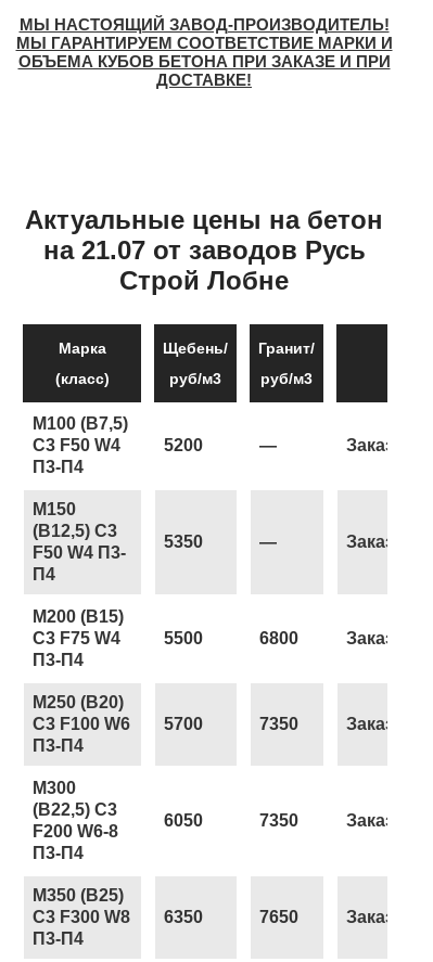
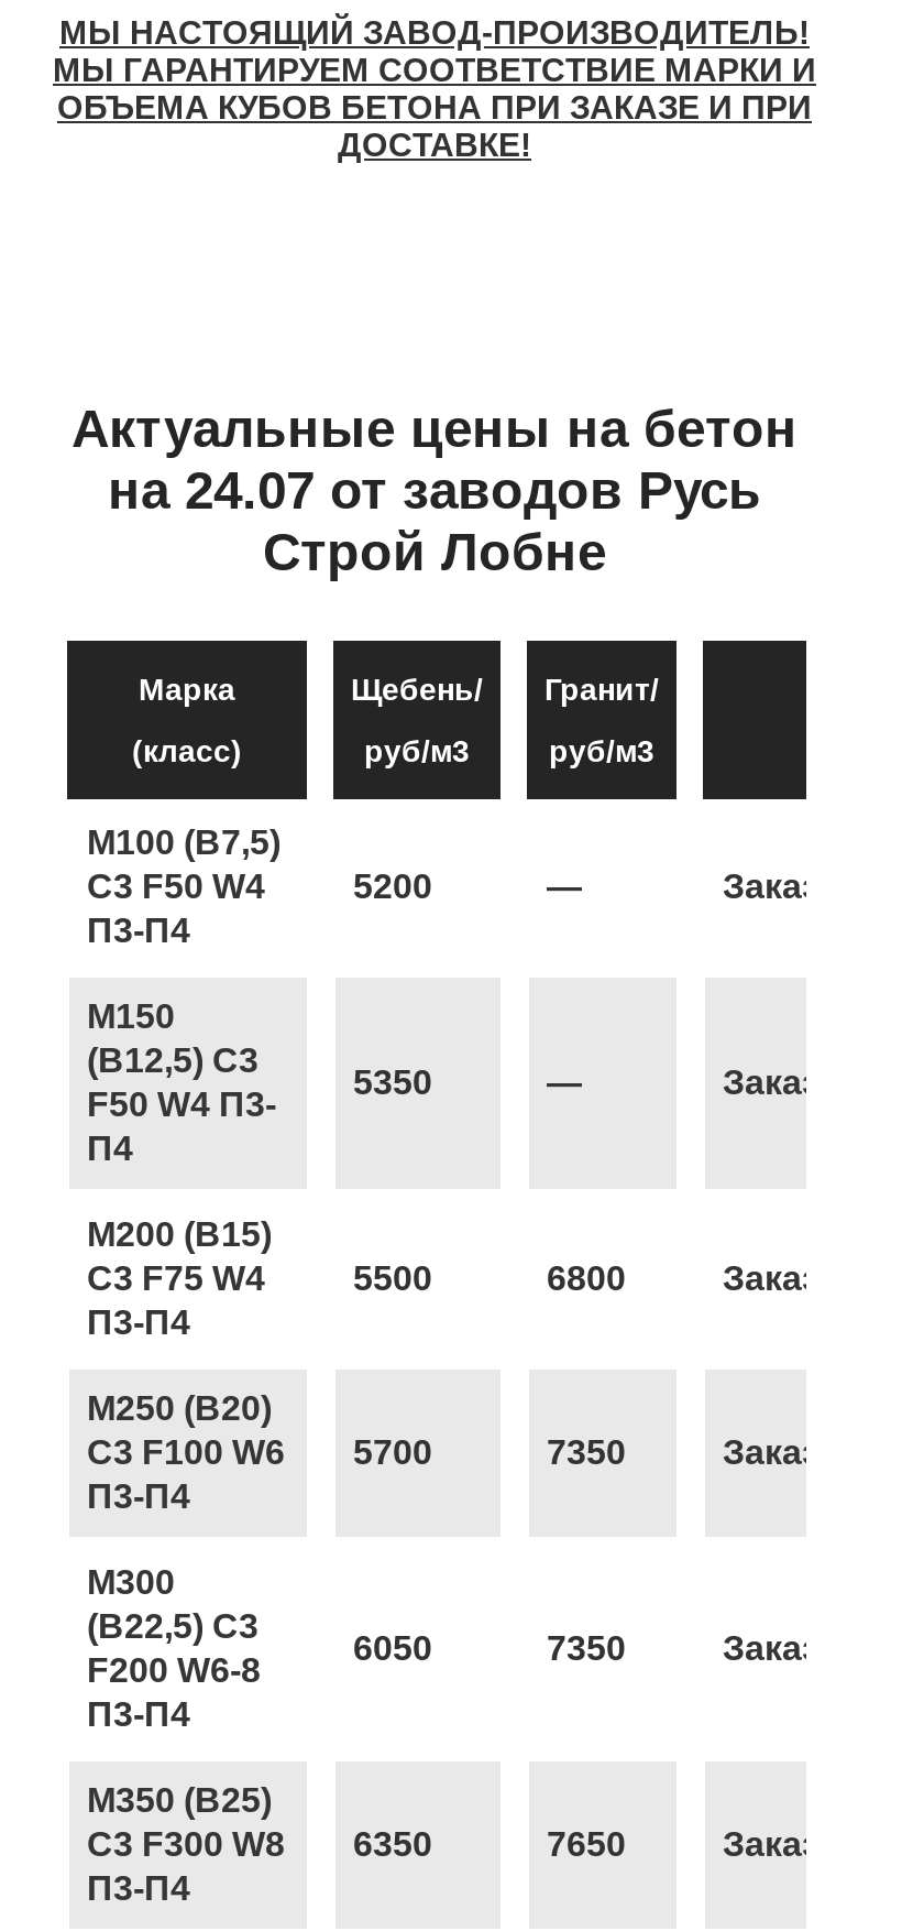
[43,235,365,265] на 21.07 от заводов Русь -> [108,460,761,520] на 24.07 от заводов Русь

